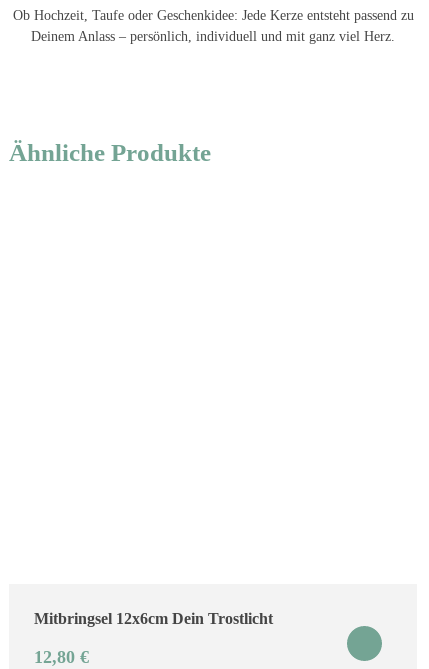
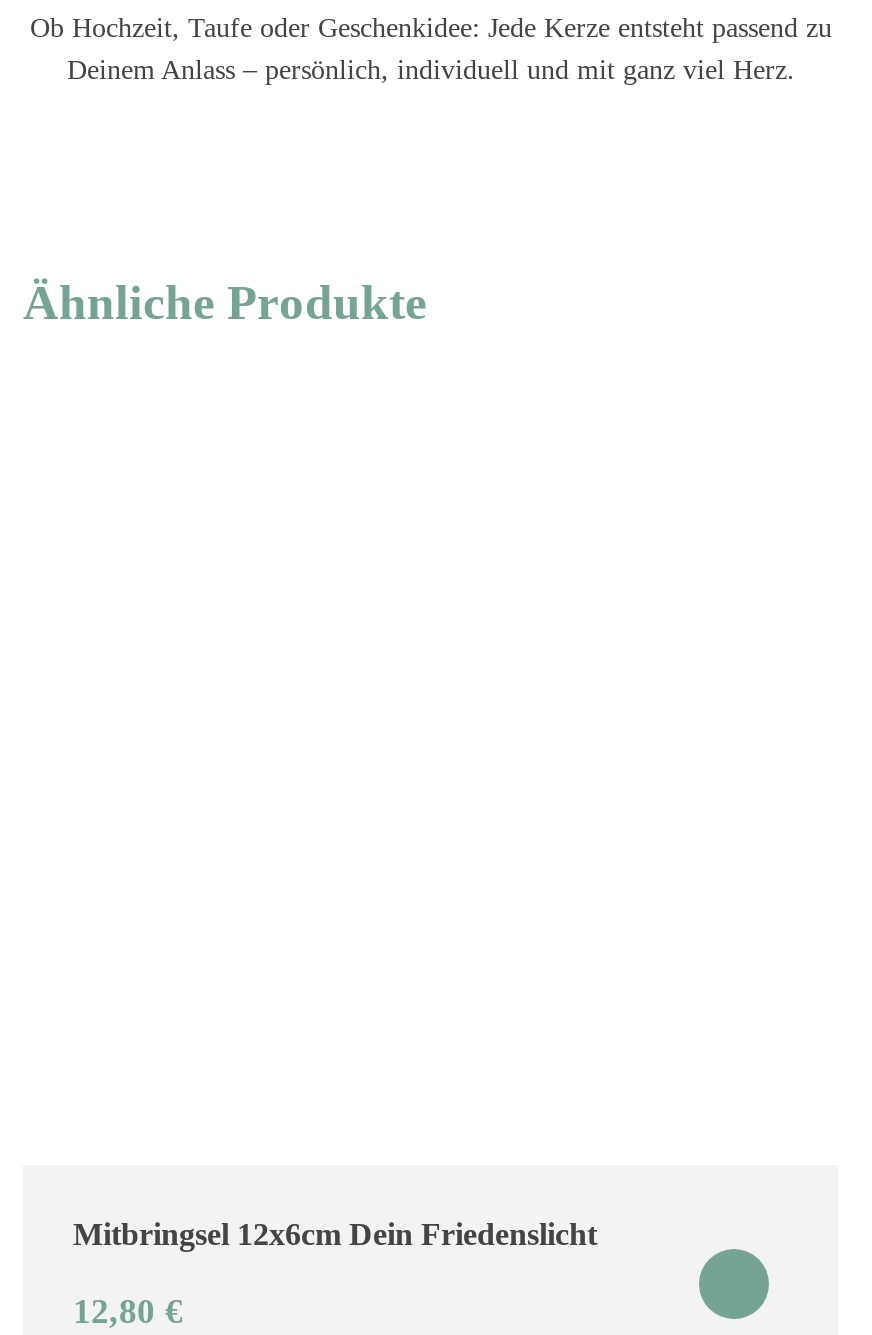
[34,610,273,627] Mitbringsel 12x6cm Dein Trostlicht -> [73,1217,597,1251] Mitbringsel 12x6cm Dein Friedenslicht

